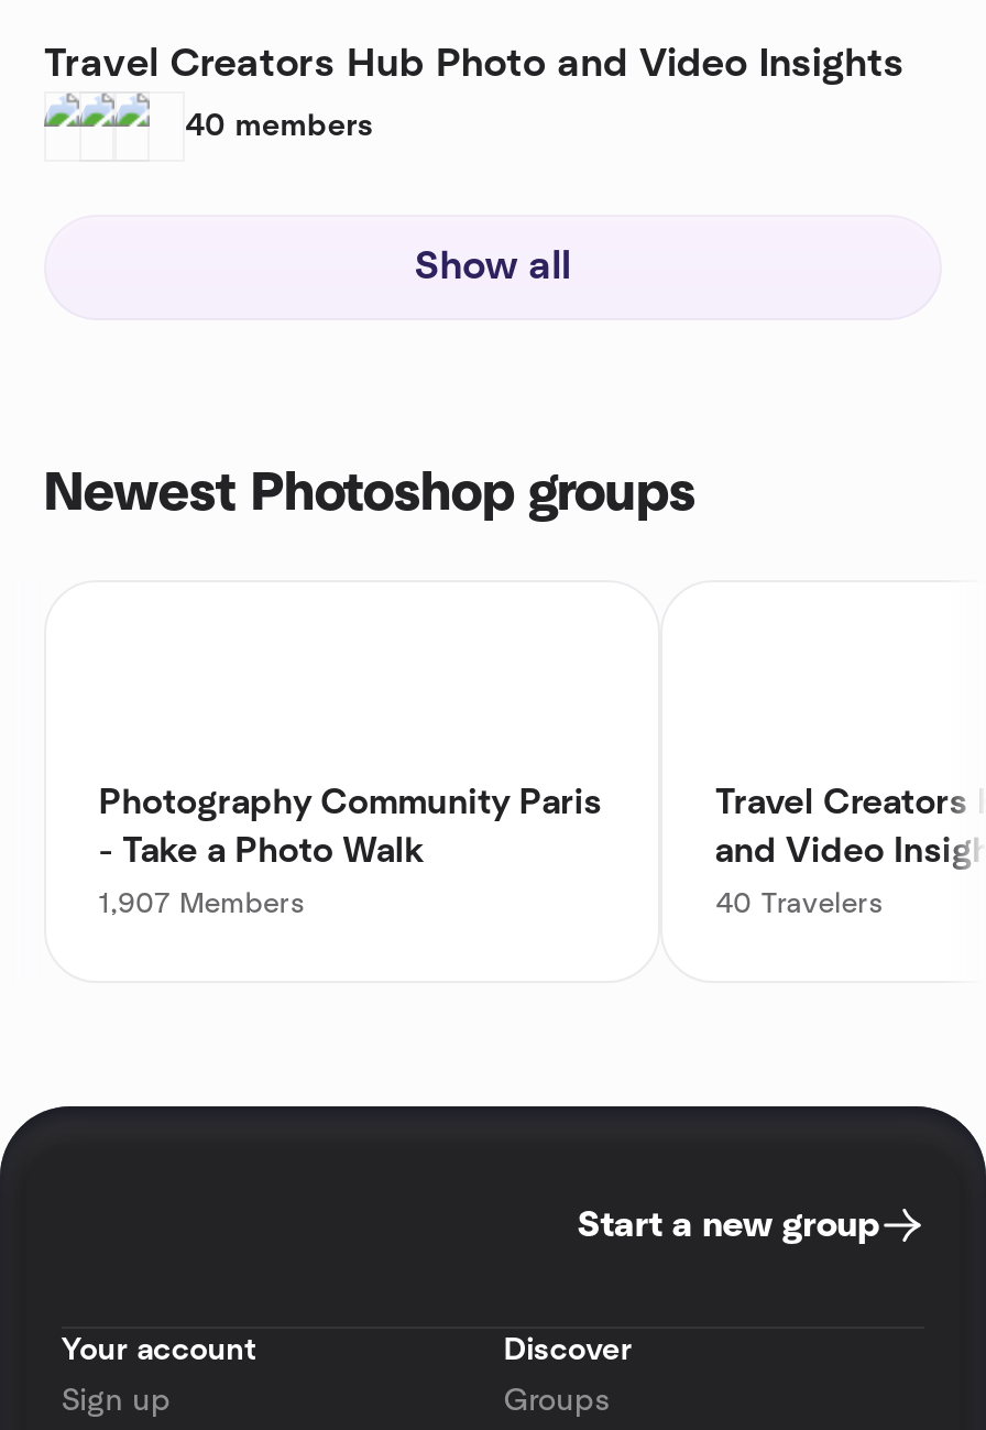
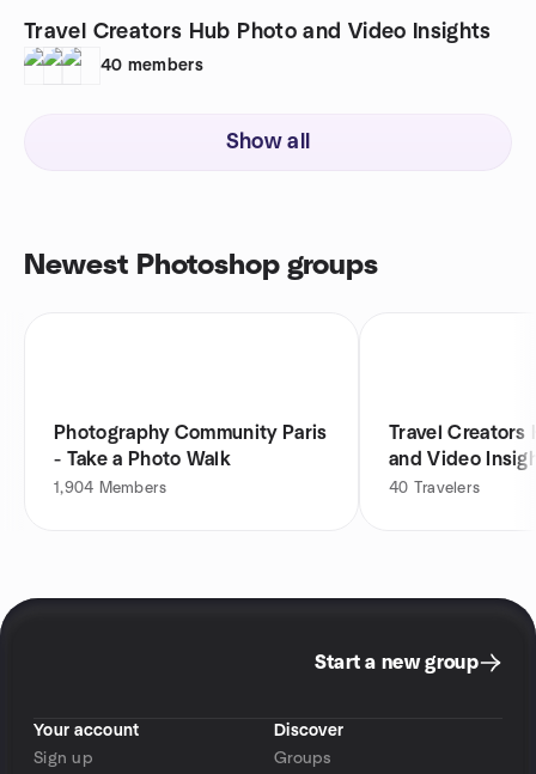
[99,891,305,919] 1,907 Members -> [54,481,167,496] 1,904 Members

